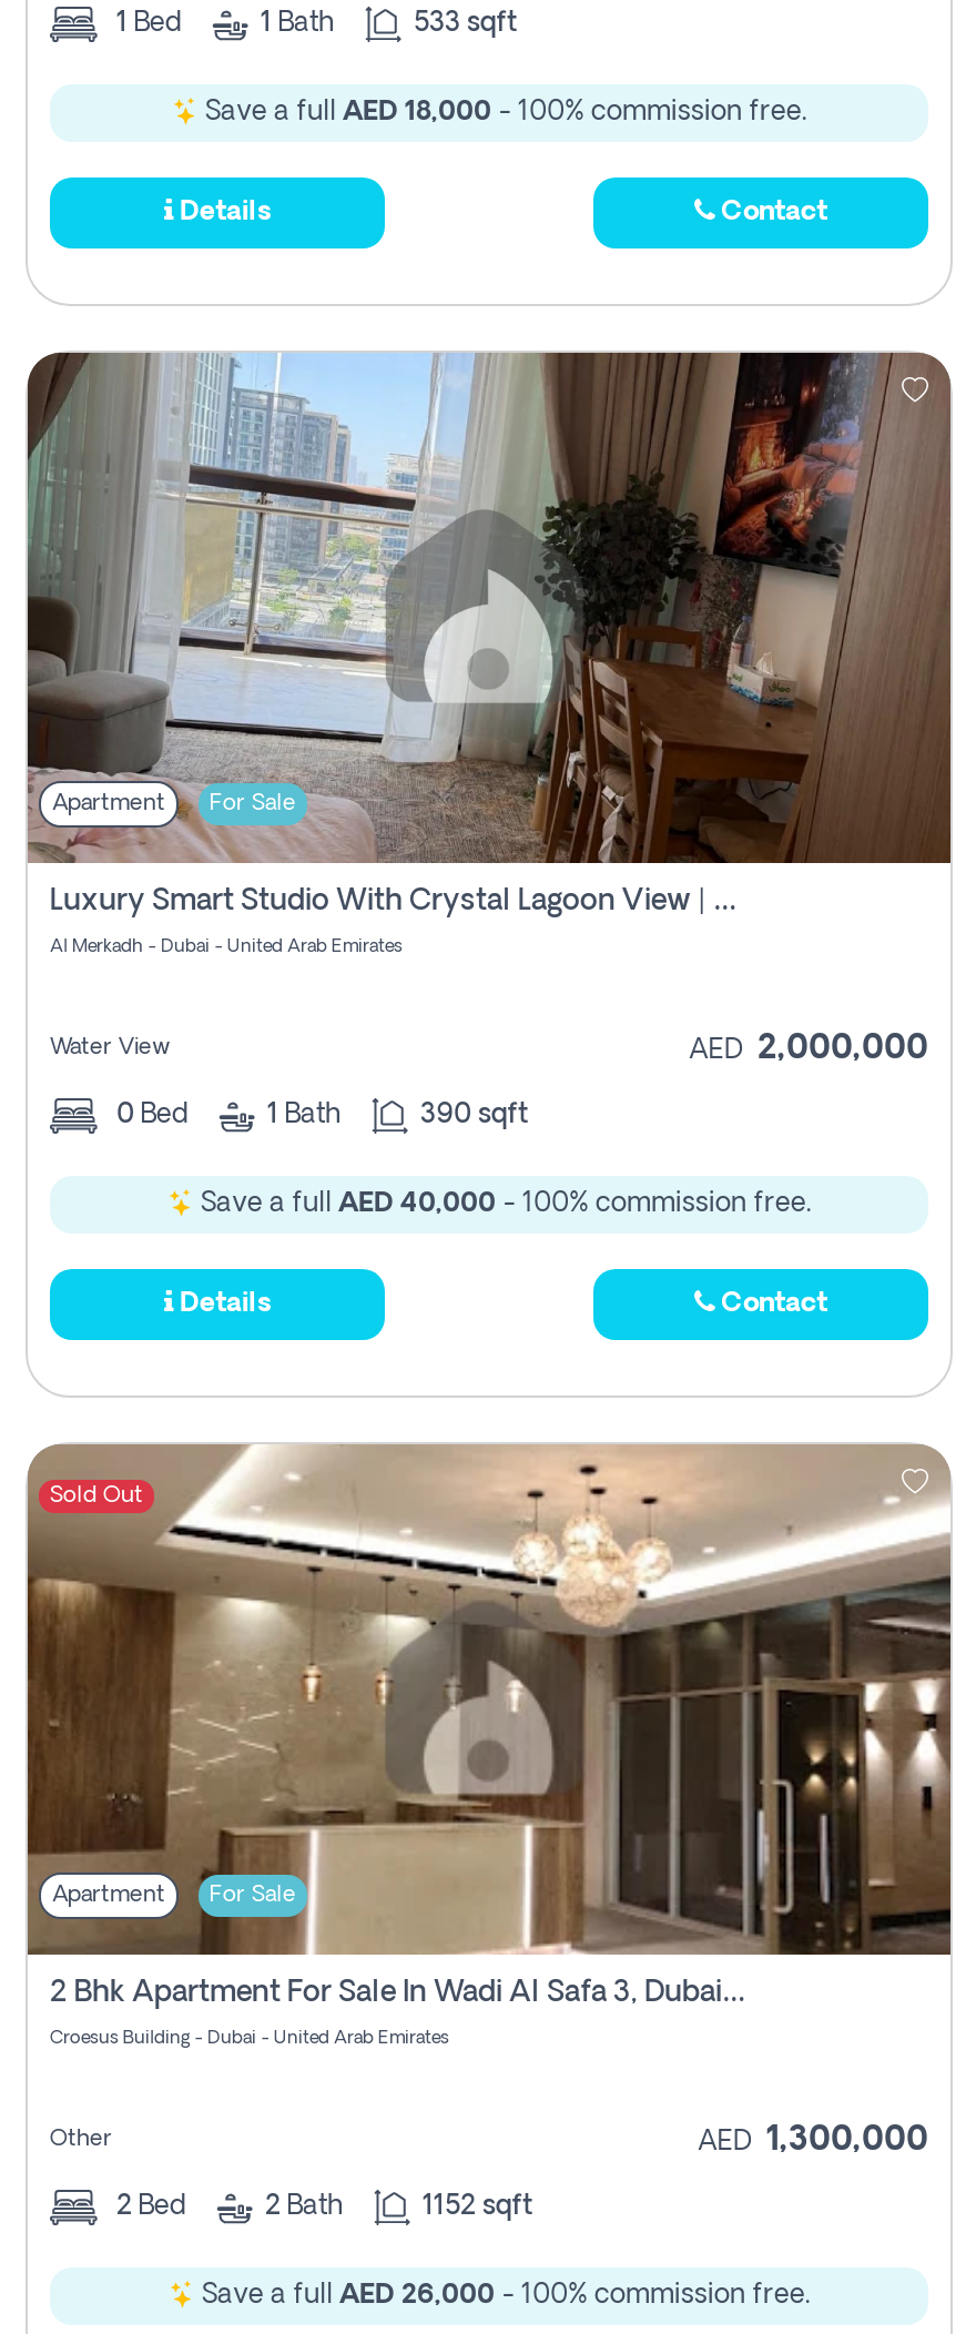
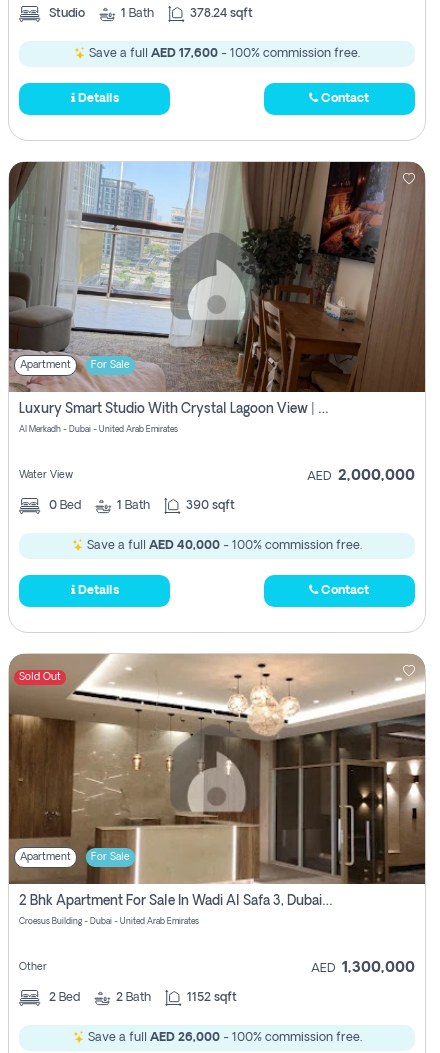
[110,11,181,38] 1 Bed -> [46,8,85,20] Studio
[414,11,518,38] 533 sqft -> [190,8,253,20] 378.24 sqft
[199,100,806,126] Save a full AED 18,000 - 100% commission free. -> [86,48,360,60] Save a full AED 17,600 - 100% commission free.

